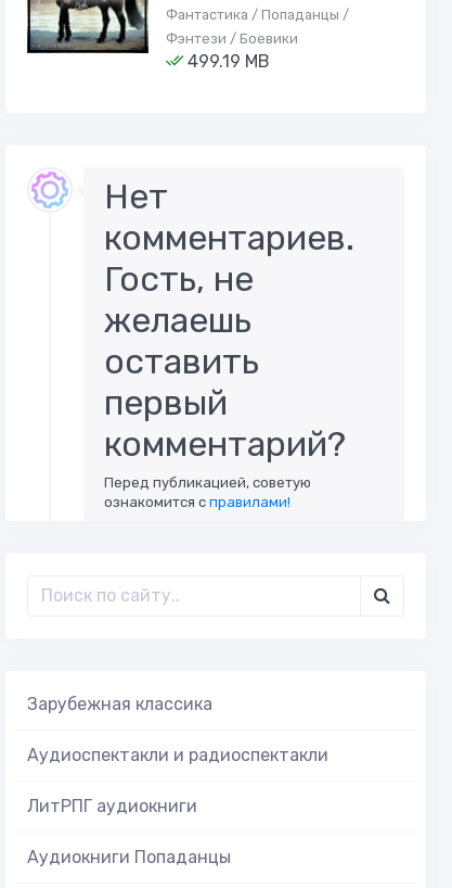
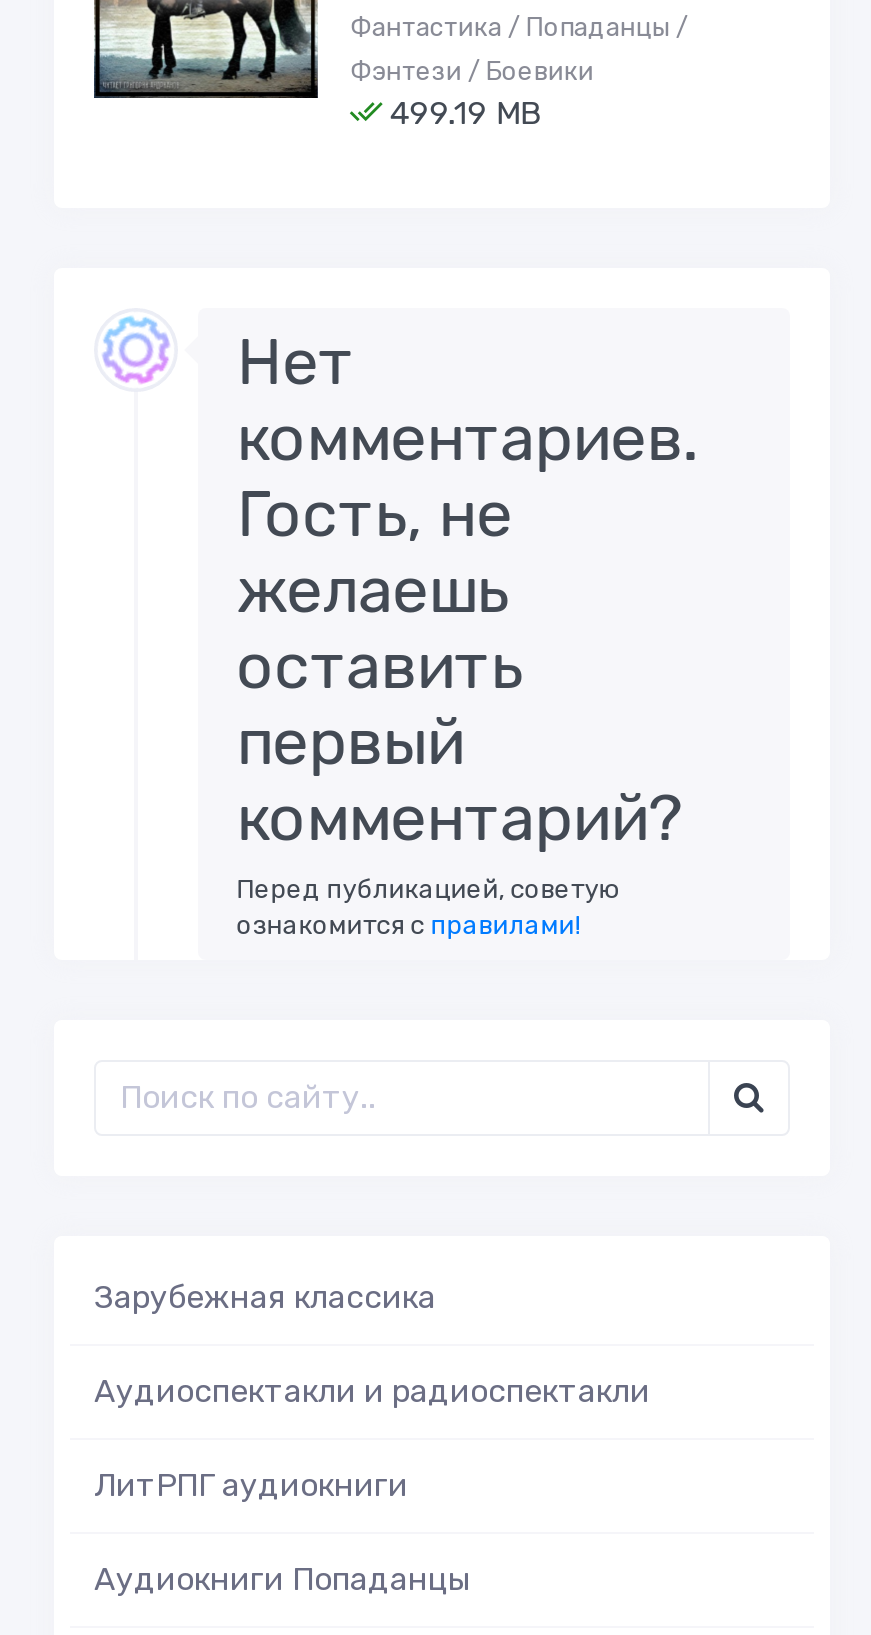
[30,170,69,210] [image] -> [102,316,170,384] [image]

